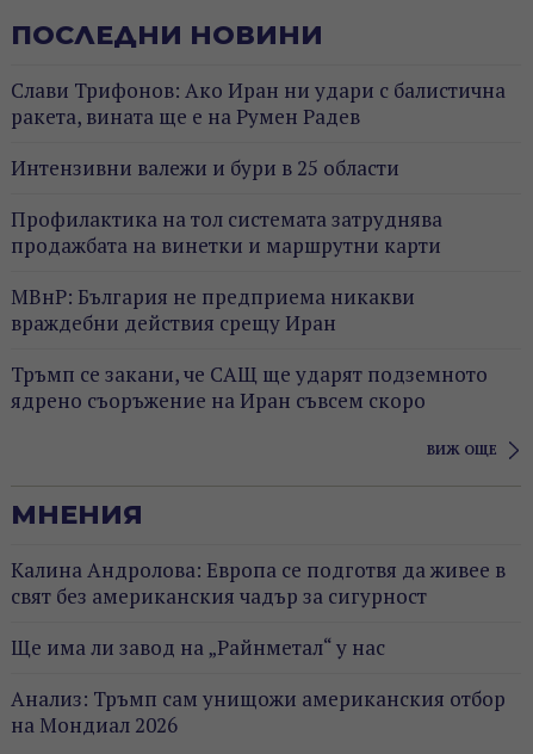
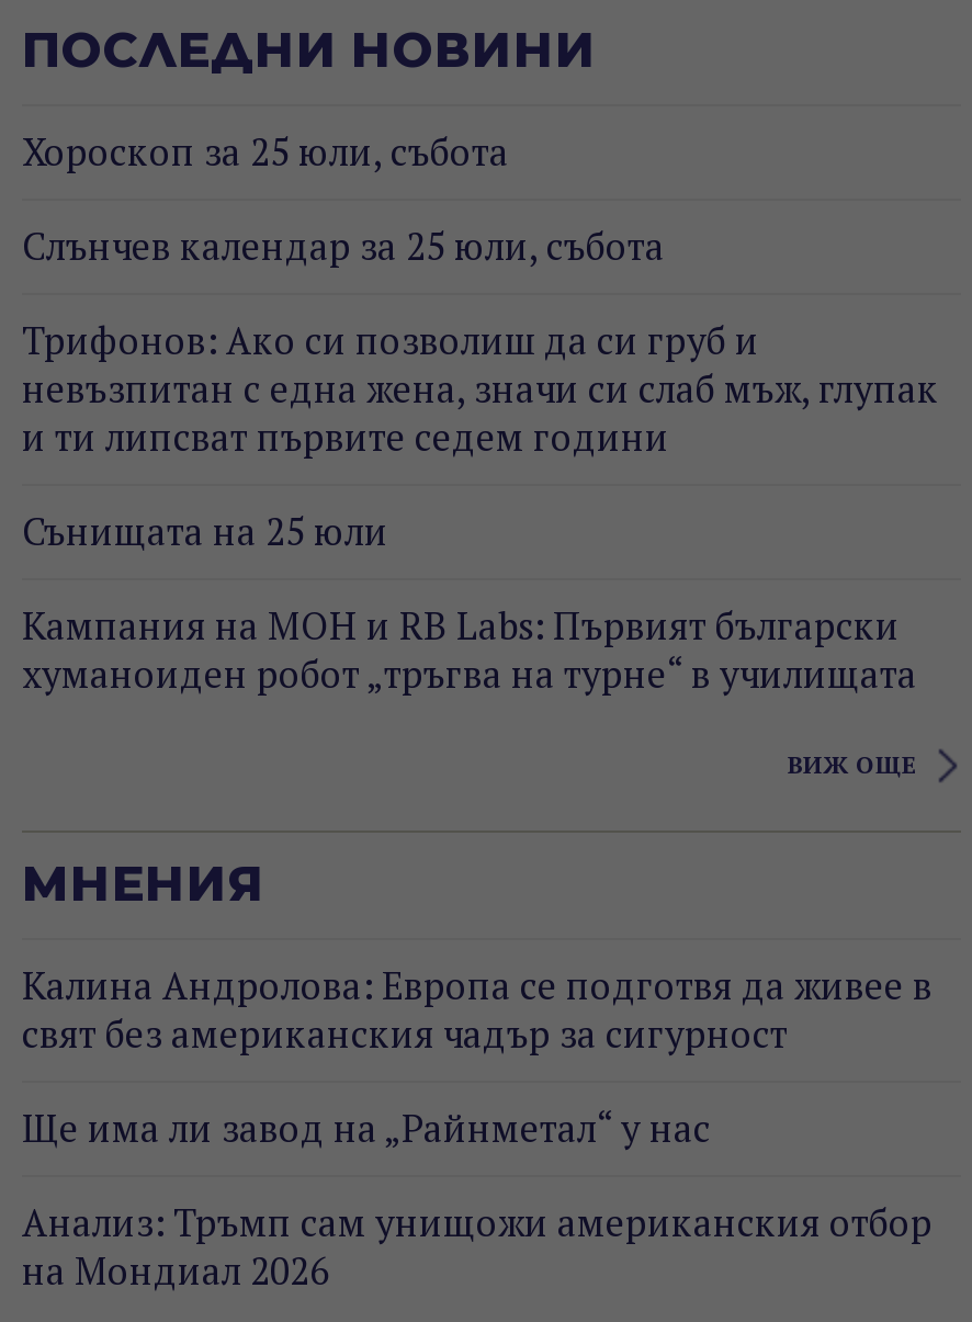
[11,76,506,130] Слави Трифонов: Ако Иран ни удари с балистична | ракета, вината ще е на Румен Радев -> [22,126,509,177] Хороскоп за 25 юли, събота
[11,153,399,181] Интензивни валежи и бури в 25 области -> [22,221,665,271] Слънчев календар за 25 юли, събота
[11,205,442,258] Профилактика на тол системата затруднява | продажбата на винетки и маршрутни карти -> [22,315,939,462] Трифонов: Ако си позволиш да си груб и | невъзпитан с една жена, значи си слаб мъж, глупак | и ти липсват първите седем години
[11,282,415,336] МВнР: България не предприема никакви | враждебни действия срещу Иран -> [22,506,388,556] Сънищата на 25 юли
[11,360,488,414] Тръмп се закани, че САЩ ще ударят подземното | ядрено съоръжение на Иран съвсем скоро -> [22,600,917,699] Кампания на МОН и RB Labs: Първият български | хуманоиден робот „тръгва на турне“ в училищата

